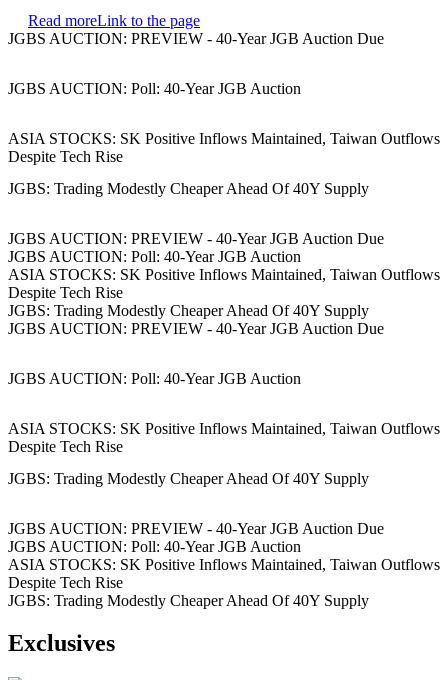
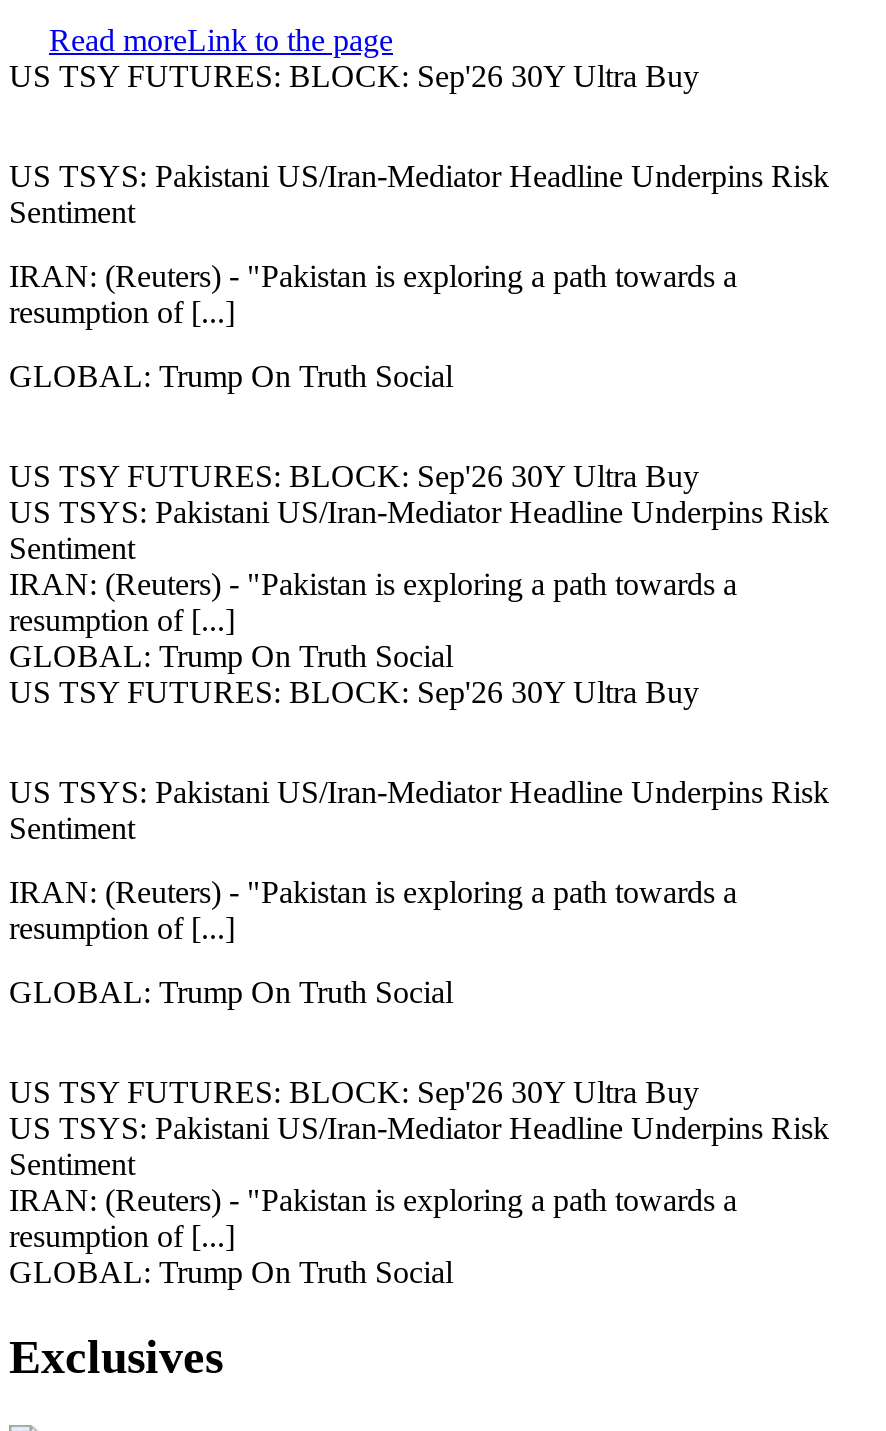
[8,30,384,47] JGBS AUCTION: PREVIEW - 40-Year JGB Auction Due -> [9,59,699,93] US TSY FUTURES: BLOCK: Sep'26 30Y Ultra Buy
[8,80,301,97] JGBS AUCTION: Poll: 40-Year JGB Auction -> [9,159,829,229] US TSYS: Pakistani US/Iran-Mediator Headline Underpins Risk | Sentiment
[8,130,440,165] ASIA STOCKS: SK Positive Inflows Maintained, Taiwan Outflows | Despite Tech Rise -> [9,259,737,329] IRAN: (Reuters) - "Pakistan is exploring a path towards a | resumption of [...]
[8,180,369,197] JGBS: Trading Modestly Cheaper Ahead Of 40Y Supply -> [9,359,453,393] GLOBAL: Trump On Truth Social
[8,230,440,337] JGBS AUCTION: PREVIEW - 40-Year JGB Auction Due | JGBS AUCTION: Poll: 40-Year JGB Auction | ASIA STOCKS: SK Positive Inflows Maintained, Taiwan Outflows | Despite Tech Rise | JGBS: Trading Modestly Cheaper Ahead Of 40Y Supply | JGBS AUCTION: PREVIEW - 40-Year JGB Auction Due -> [9,459,829,709] US TSY FUTURES: BLOCK: Sep'26 30Y Ultra Buy | US TSYS: Pakistani US/Iran-Mediator Headline Underpins Risk | Sentiment | IRAN: (Reuters) - "Pakistan is exploring a path towards a | resumption of [...] | GLOBAL: Trump On Truth Social | US TSY FUTURES: BLOCK: Sep'26 30Y Ultra Buy
[8,370,301,387] JGBS AUCTION: Poll: 40-Year JGB Auction -> [9,775,829,845] US TSYS: Pakistani US/Iran-Mediator Headline Underpins Risk | Sentiment
[8,420,440,455] ASIA STOCKS: SK Positive Inflows Maintained, Taiwan Outflows | Despite Tech Rise -> [9,875,737,945] IRAN: (Reuters) - "Pakistan is exploring a path towards a | resumption of [...]
[8,470,369,487] JGBS: Trading Modestly Cheaper Ahead Of 40Y Supply -> [9,975,453,1009] GLOBAL: Trump On Truth Social
[8,520,440,609] JGBS AUCTION: PREVIEW - 40-Year JGB Auction Due | JGBS AUCTION: Poll: 40-Year JGB Auction | ASIA STOCKS: SK Positive Inflows Maintained, Taiwan Outflows | Despite Tech Rise | JGBS: Trading Modestly Cheaper Ahead Of 40Y Supply -> [9,1075,829,1289] US TSY FUTURES: BLOCK: Sep'26 30Y Ultra Buy | US TSYS: Pakistani US/Iran-Mediator Headline Underpins Risk | Sentiment | IRAN: (Reuters) - "Pakistan is exploring a path towards a | resumption of [...] | GLOBAL: Trump On Truth Social

